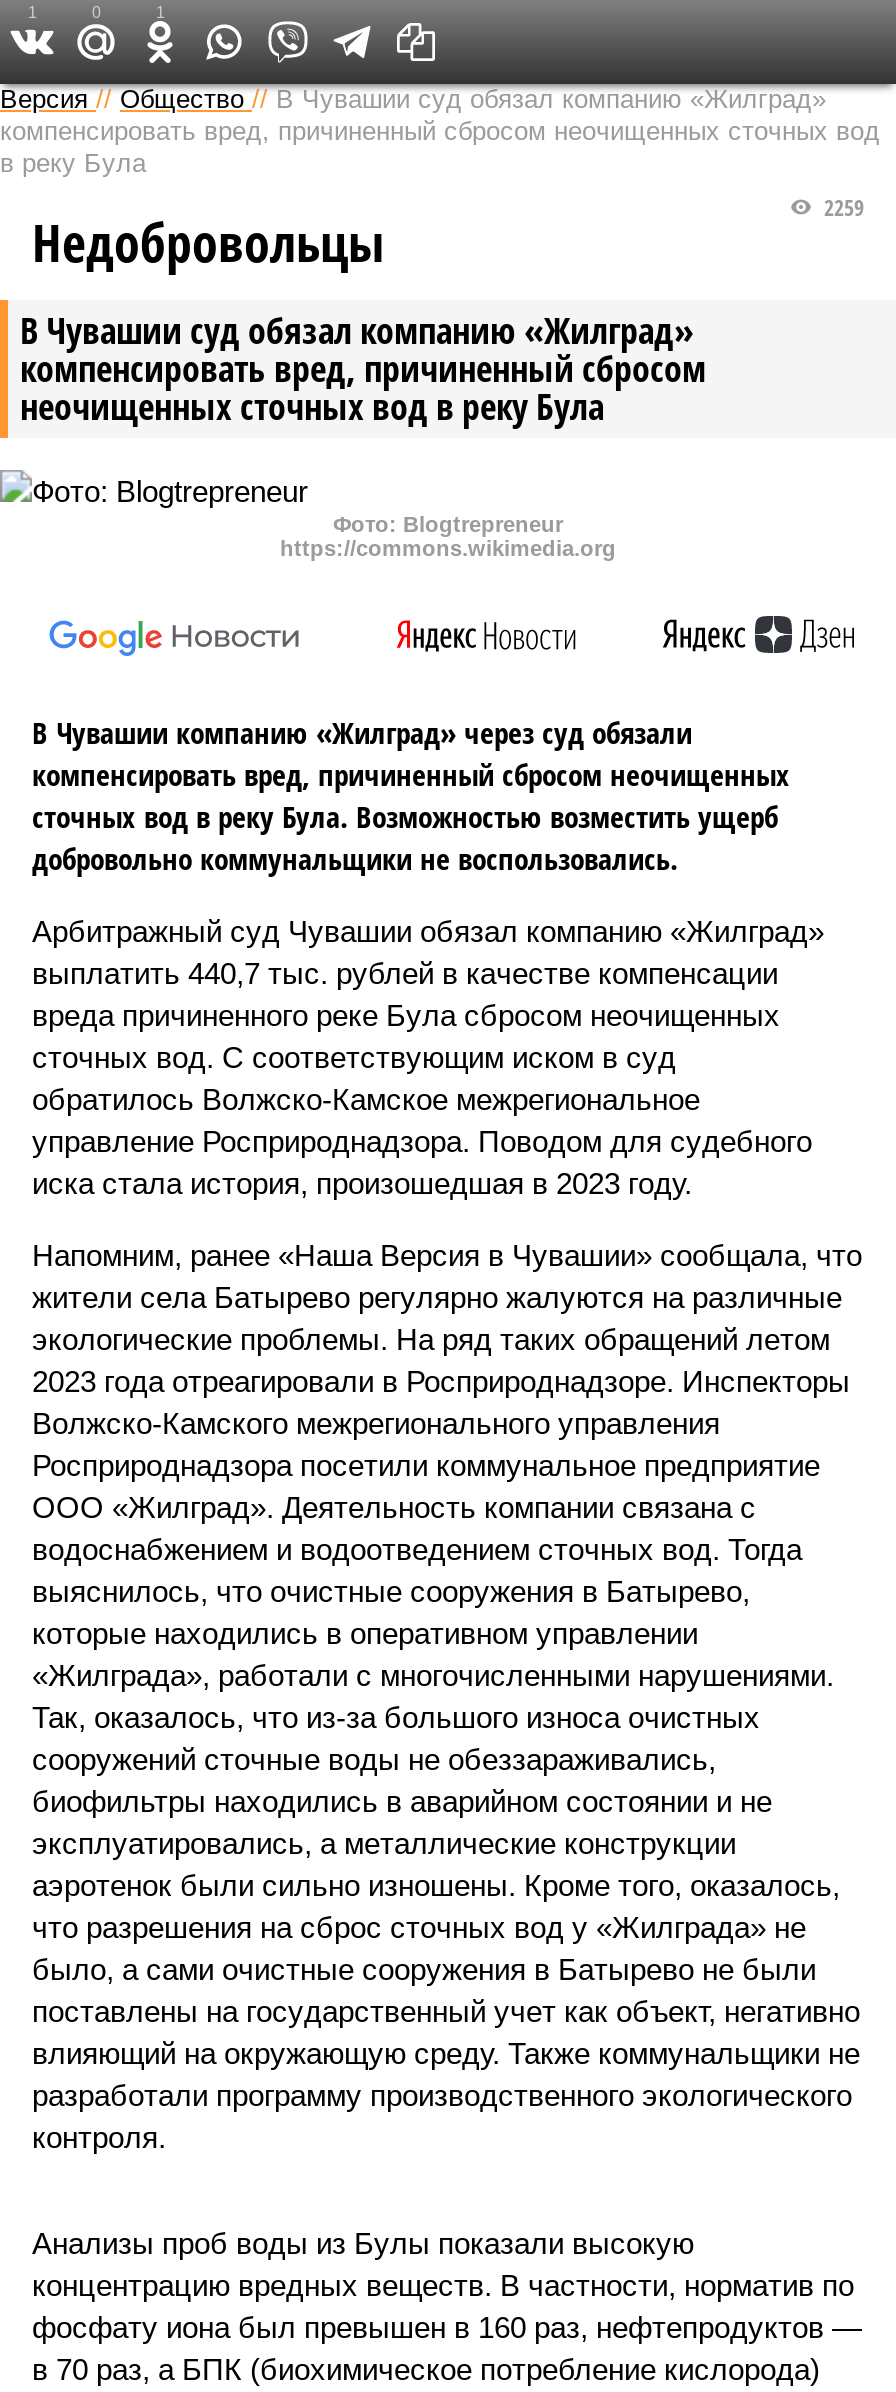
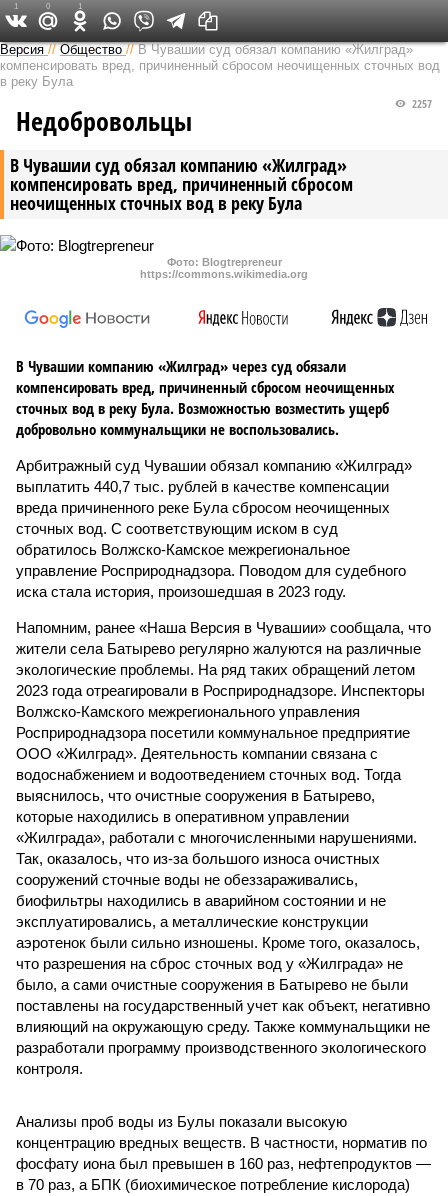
[818,192,864,222] 2259 -> [409,96,432,111] 2257

